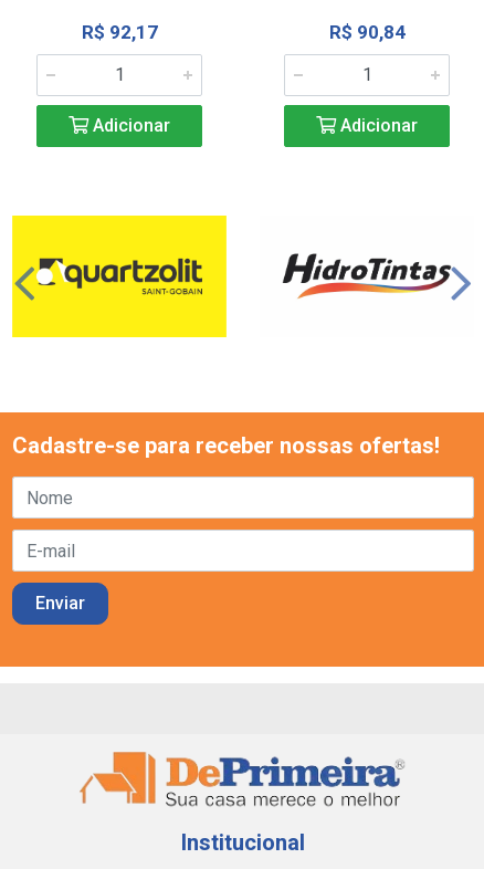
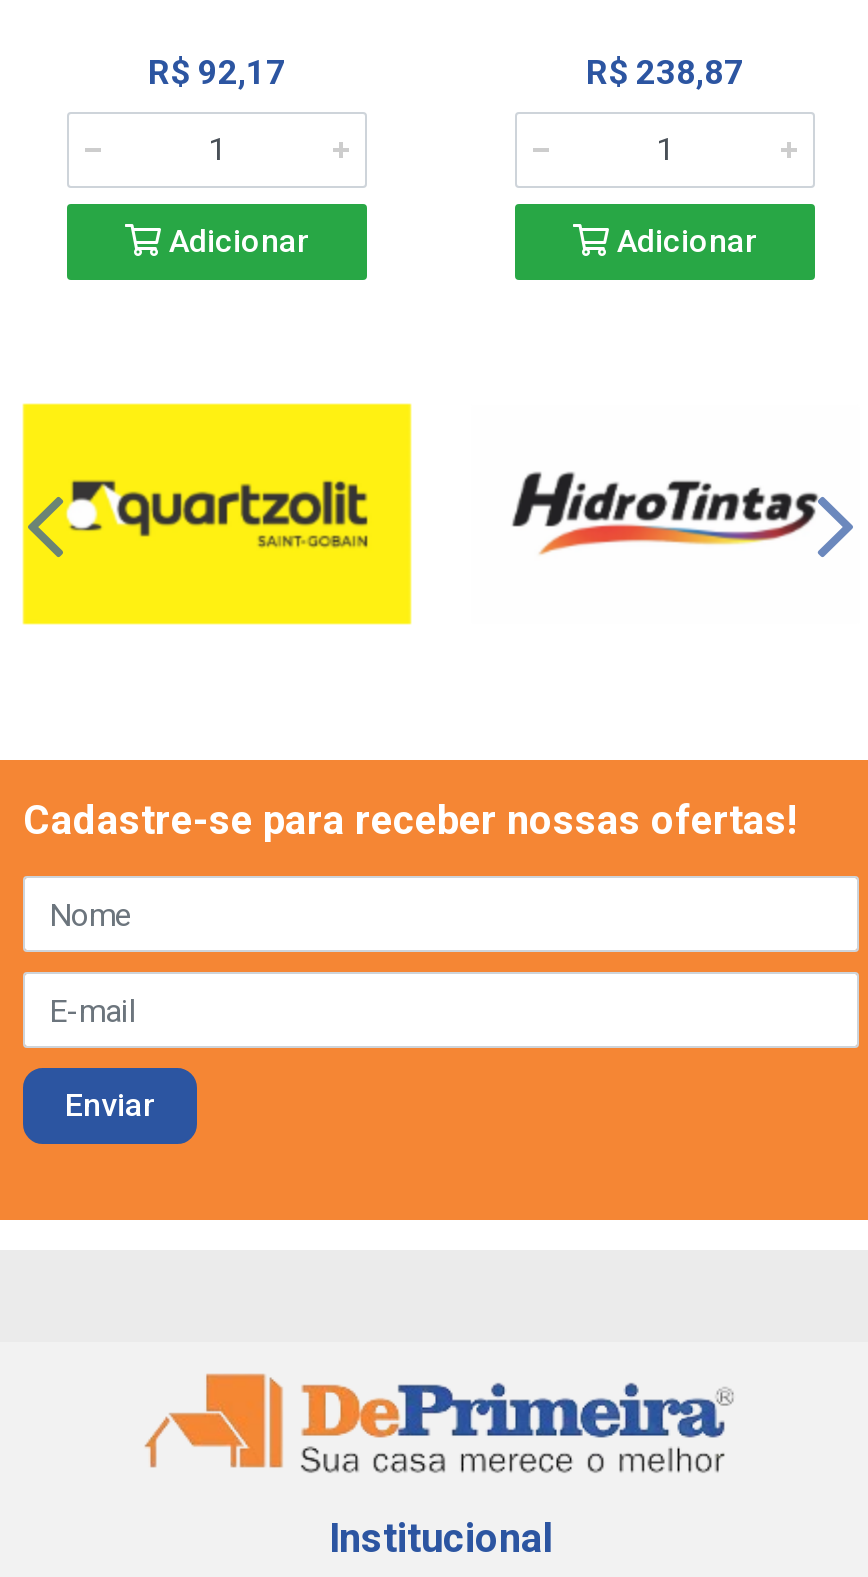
[329,21,405,43] R$ 90,84 -> [586,51,744,91] R$ 238,87

